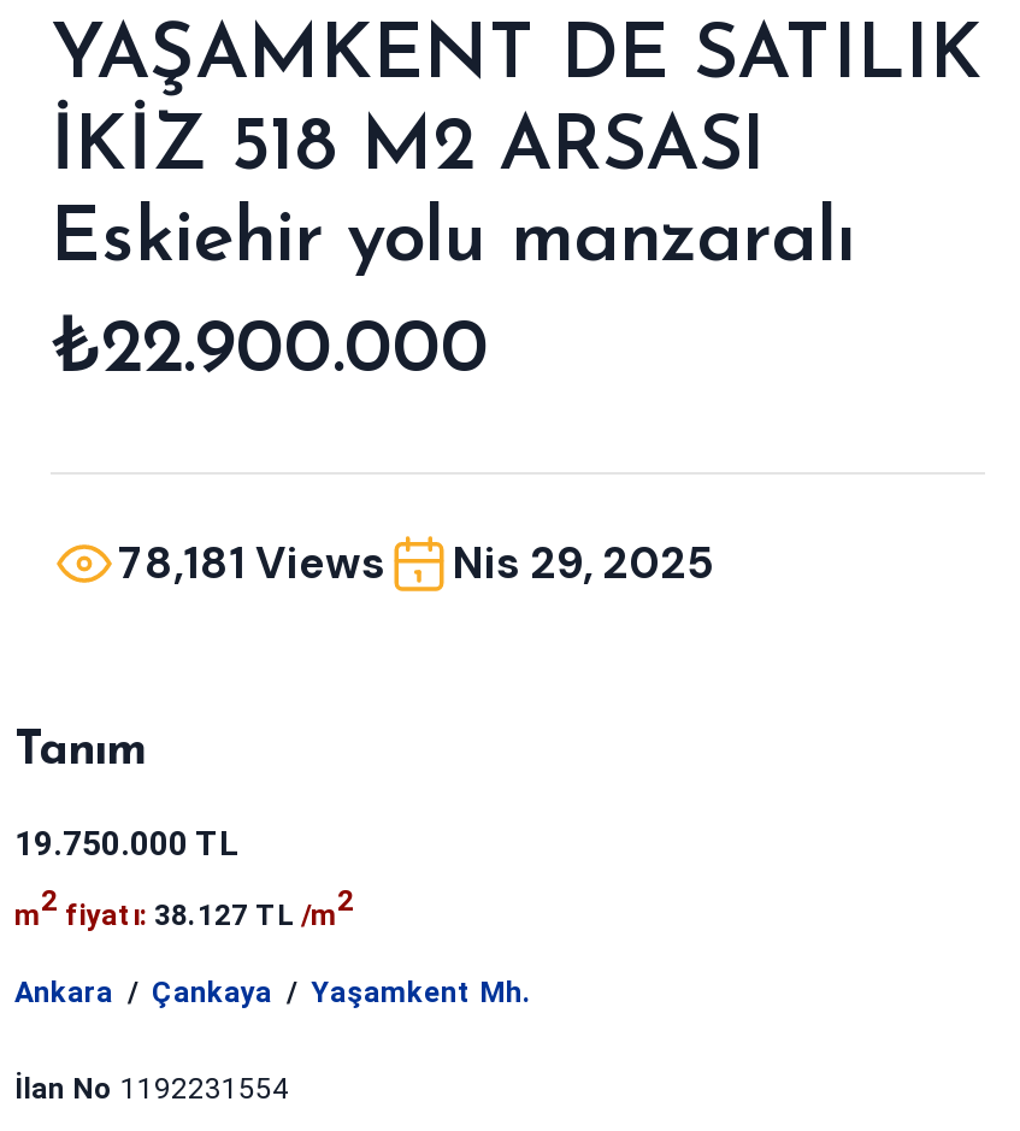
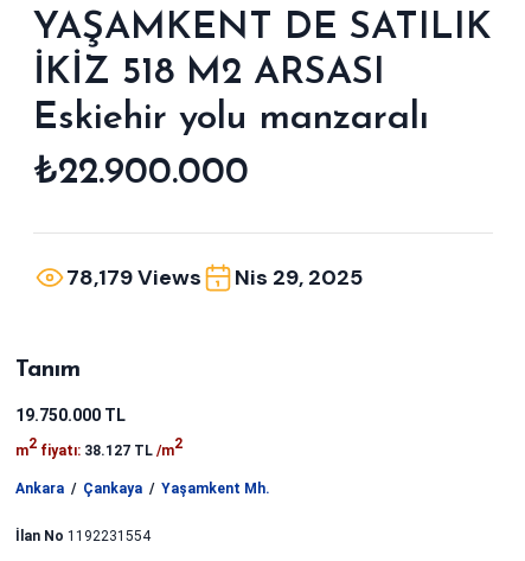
[118,534,713,592] 78,181 Views Nis 29, 2025 -> [66,263,363,291] 78,179 Views Nis 29, 2025

